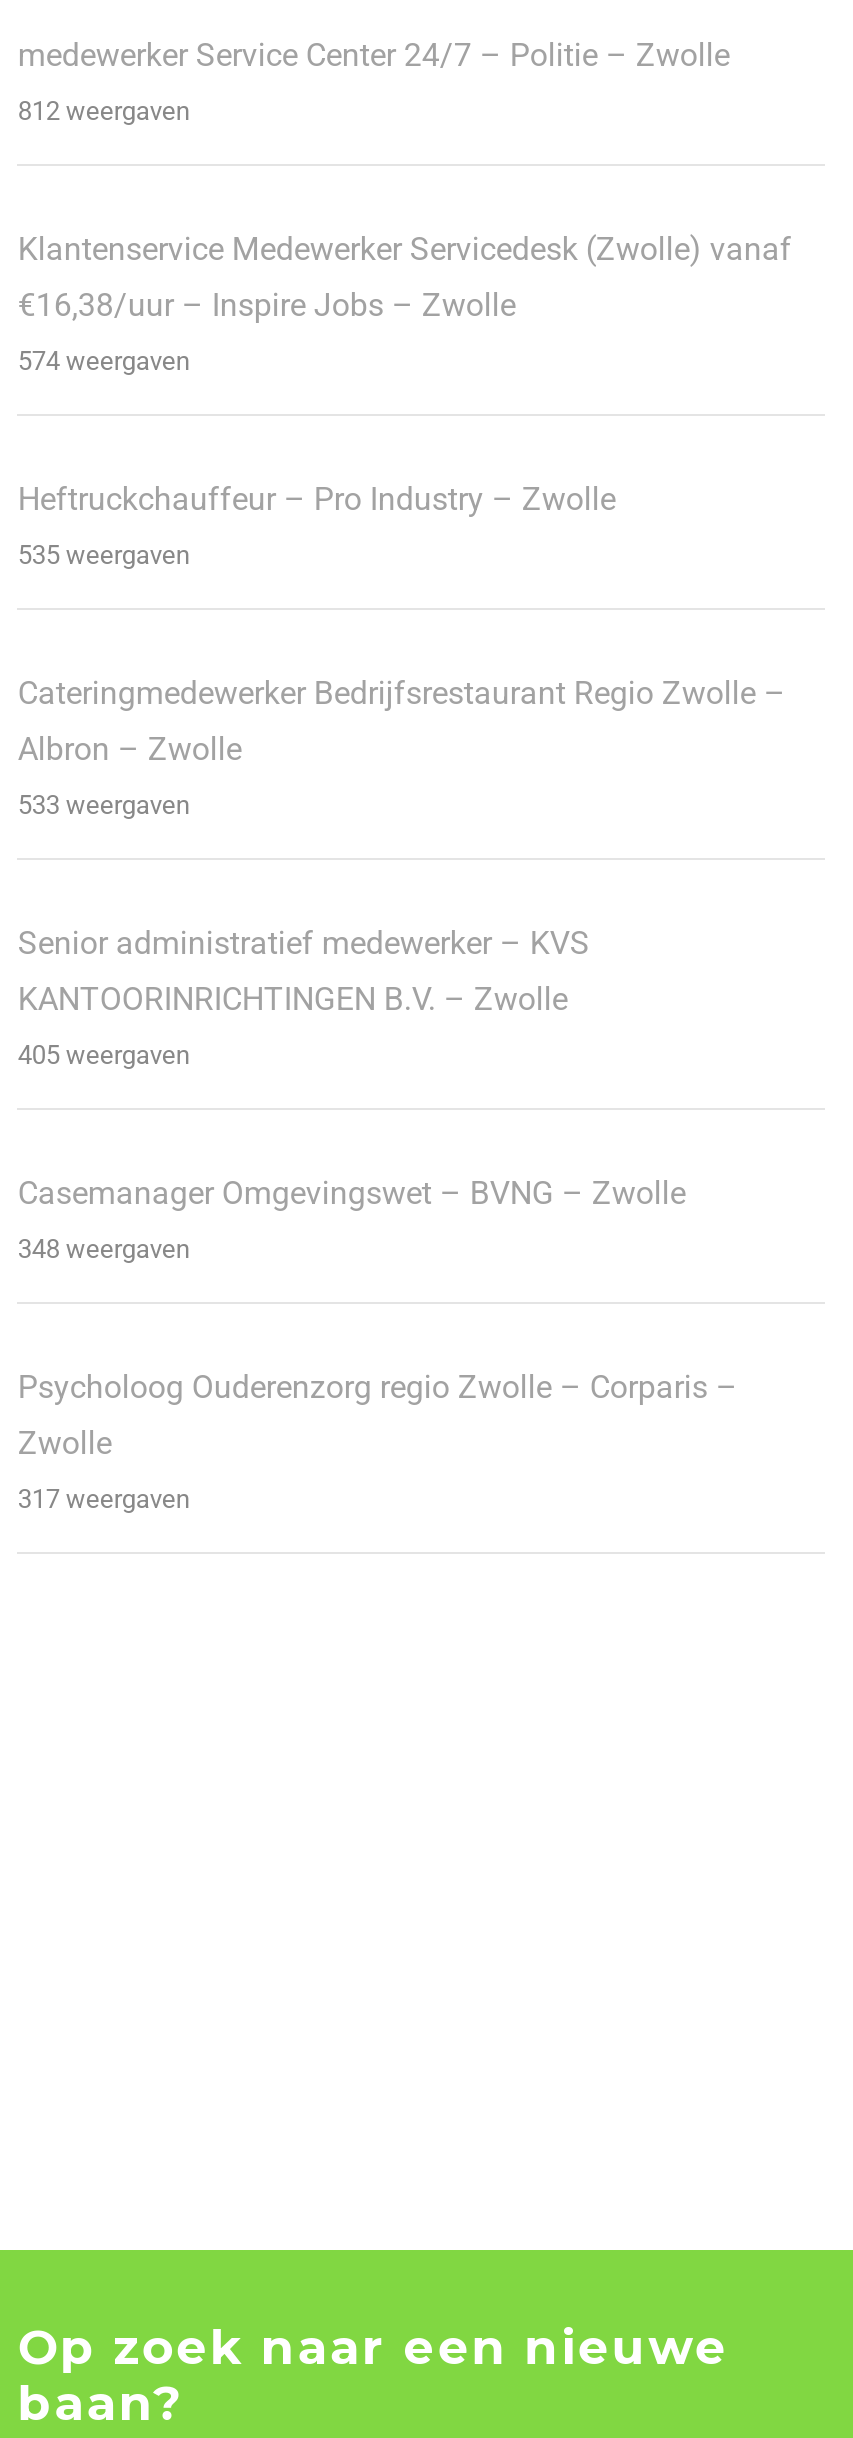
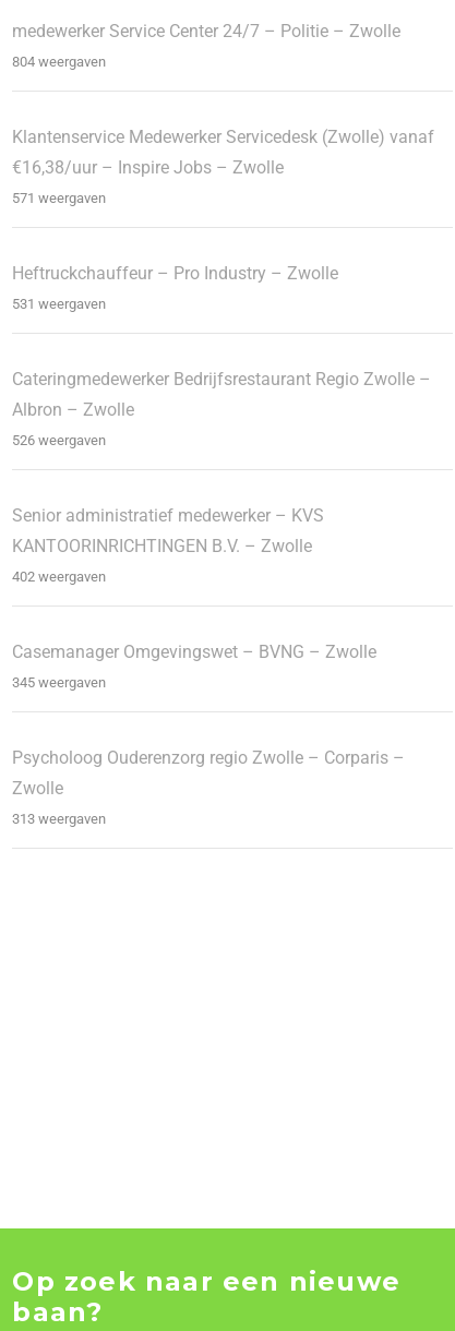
[18,96,190,126] 812 weergaven -> [12,54,106,70] 804 weergaven
[18,346,190,376] 574 weergaven -> [12,190,106,207] 571 weergaven
[18,540,190,570] 535 weergaven -> [12,296,106,312] 531 weergaven
[18,790,190,820] 533 weergaven -> [12,432,106,449] 526 weergaven
[18,1040,190,1070] 405 weergaven -> [12,569,106,585] 402 weergaven
[18,1234,190,1264] 348 weergaven -> [12,675,106,691] 345 weergaven
[18,1484,190,1514] 317 weergaven -> [12,811,106,827] 313 weergaven

